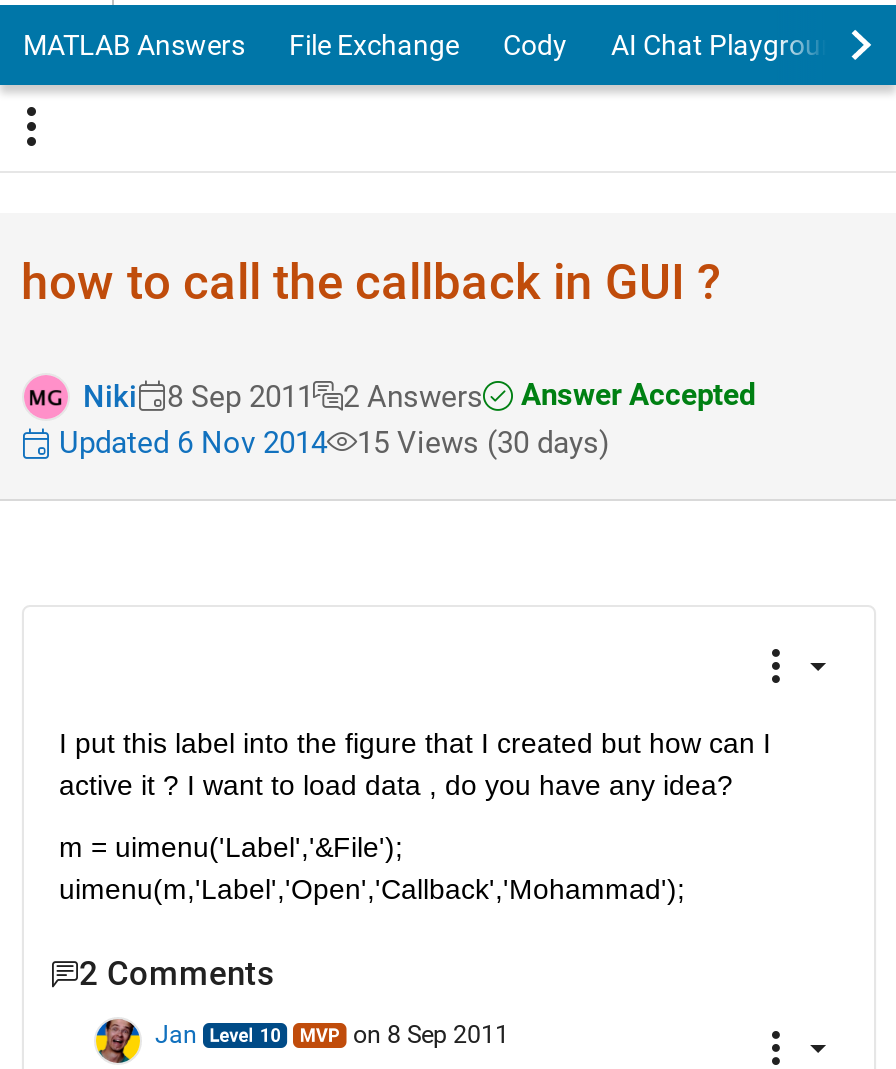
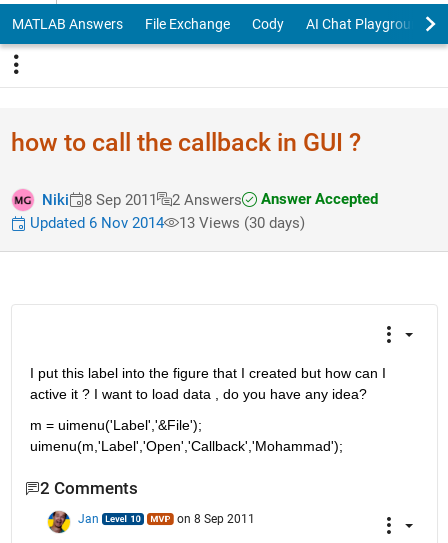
[51,424,609,461] Updated 6 Nov 2014 15 Views (30 days) -> [25,214,304,232] Updated 6 Nov 2014 13 Views (30 days)

